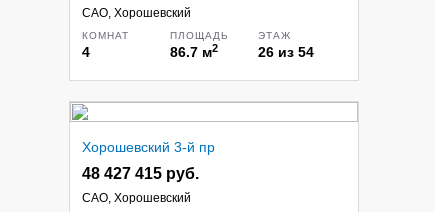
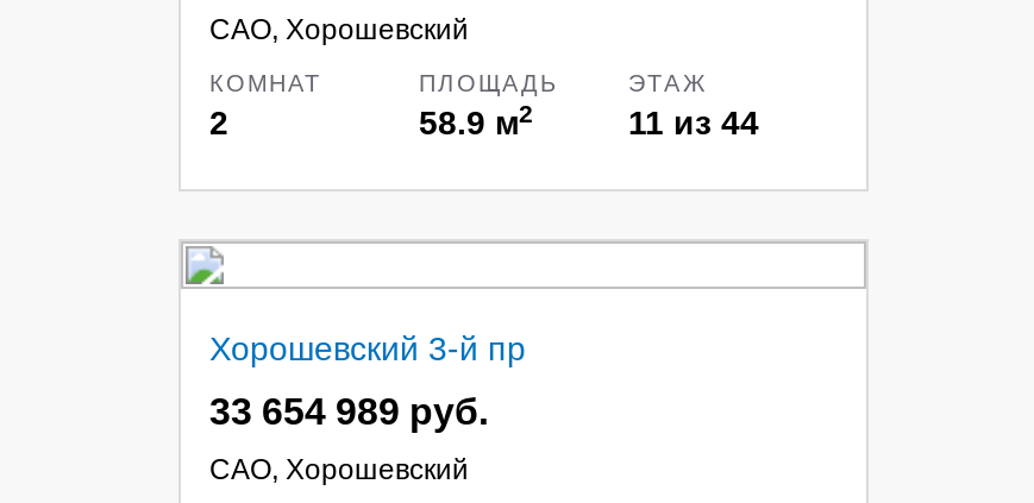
[82,44,90,60] 4 -> [209,103,228,142] 2
[170,42,218,60] 86.7 м2 -> [419,98,533,142] 58.9 м2
[258,44,314,60] 26 из 54 -> [628,103,759,142] 11 из 44
[82,165,199,182] 48 427 415 руб. -> [209,391,488,432] 33 654 989 руб.

